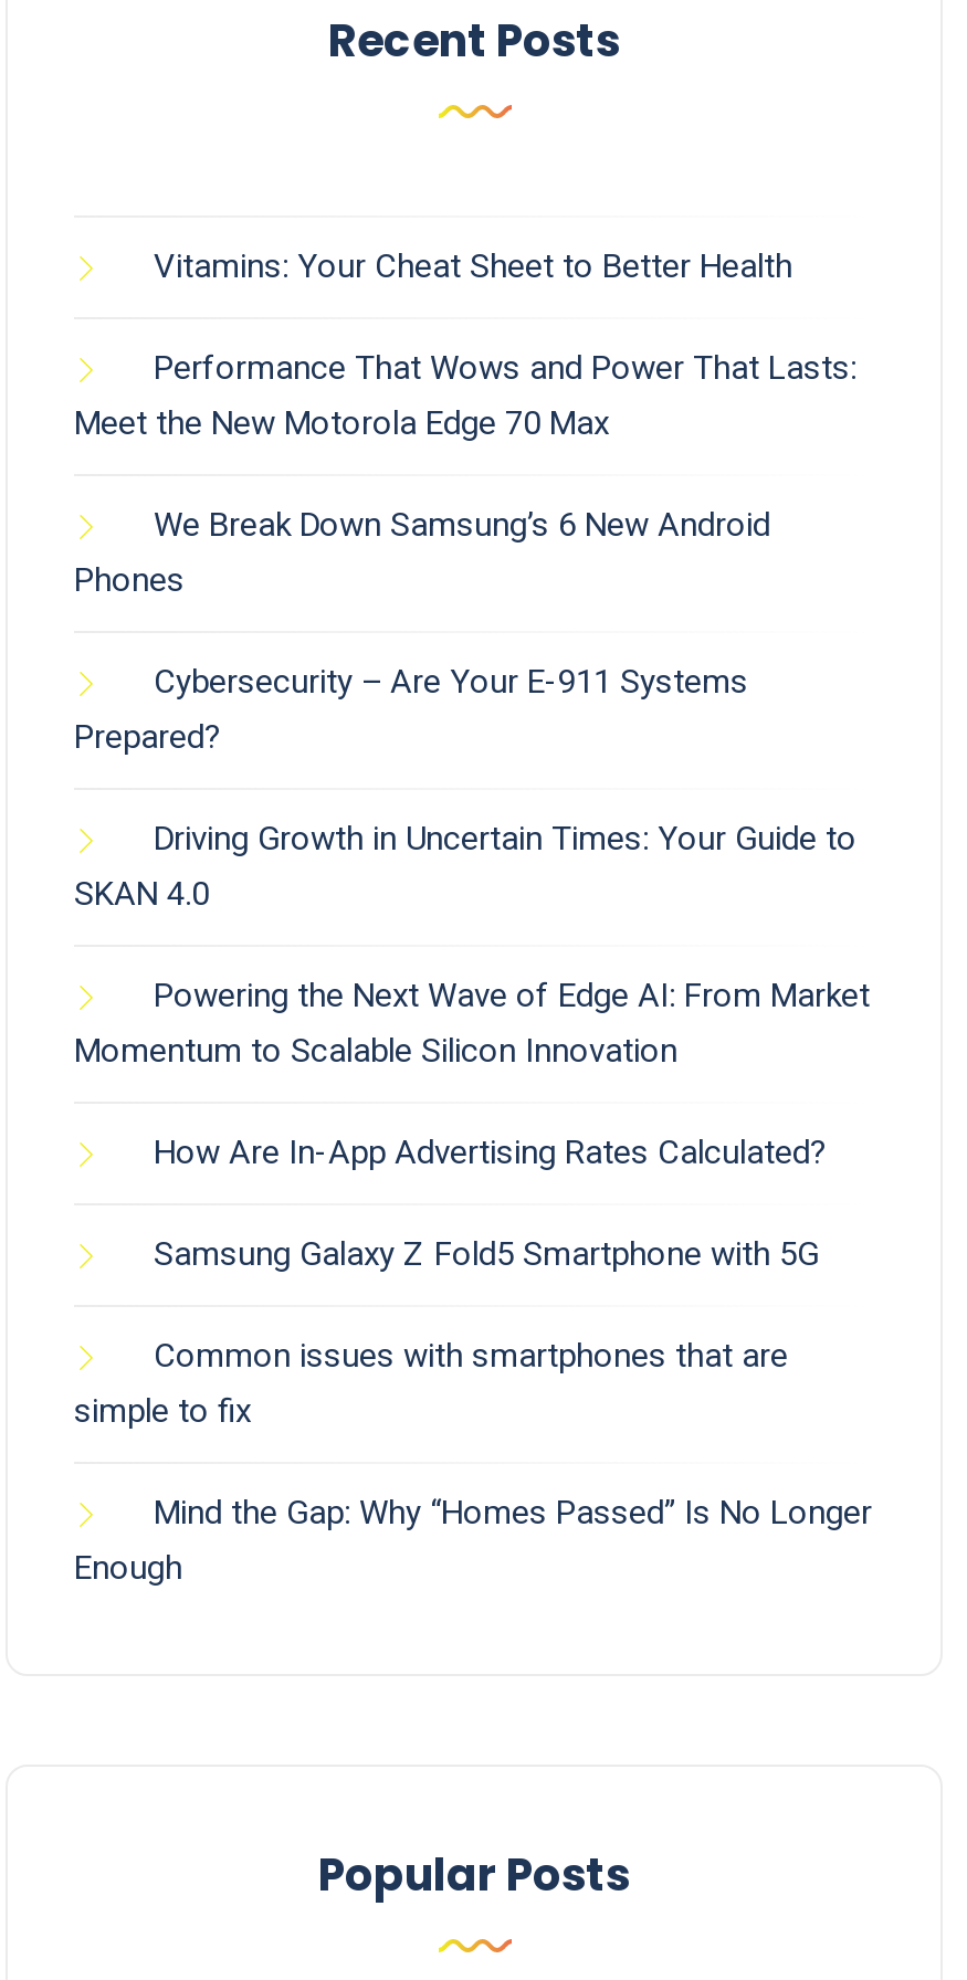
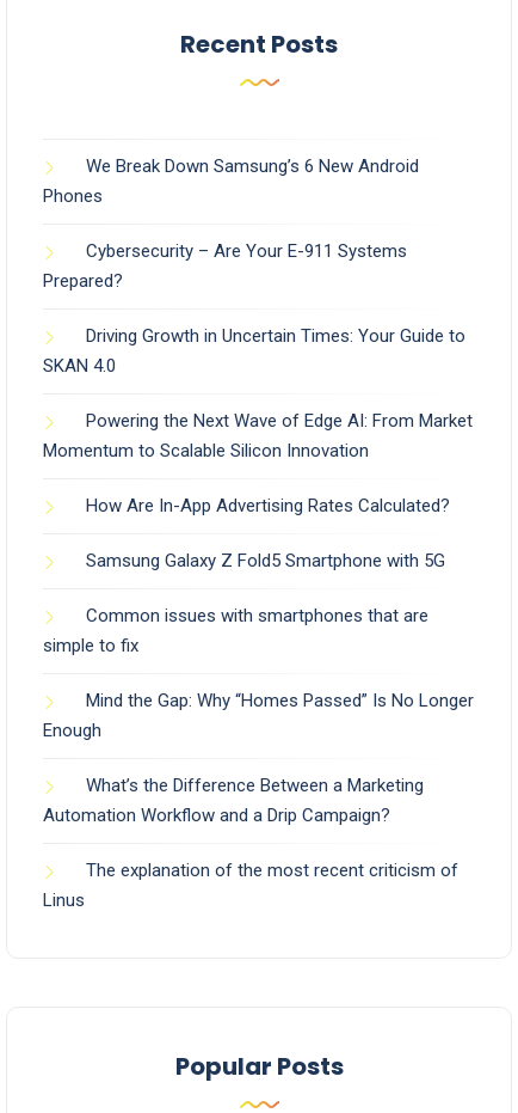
[74,246,856,443] Vitamins: Your Cheat Sheet to Better Health | Performance That Wows and Power That Lasts: | Meet the New Motorola Edge 70 Max -> none
moved [74,505,872,1588] -> [43,155,474,741]: We Break Down Samsung’s 6 New Android | Phones | Cybersecurity – Are Your E-911 Systems | ... | Mind the Gap: Why “Homes Passed” Is No Longer | Enough
none -> [43,775,458,911] What’s the Difference Between a Marketing | Automation Workflow and a Drip Campaign? | The explanation of the most recent criticism of | Linus

